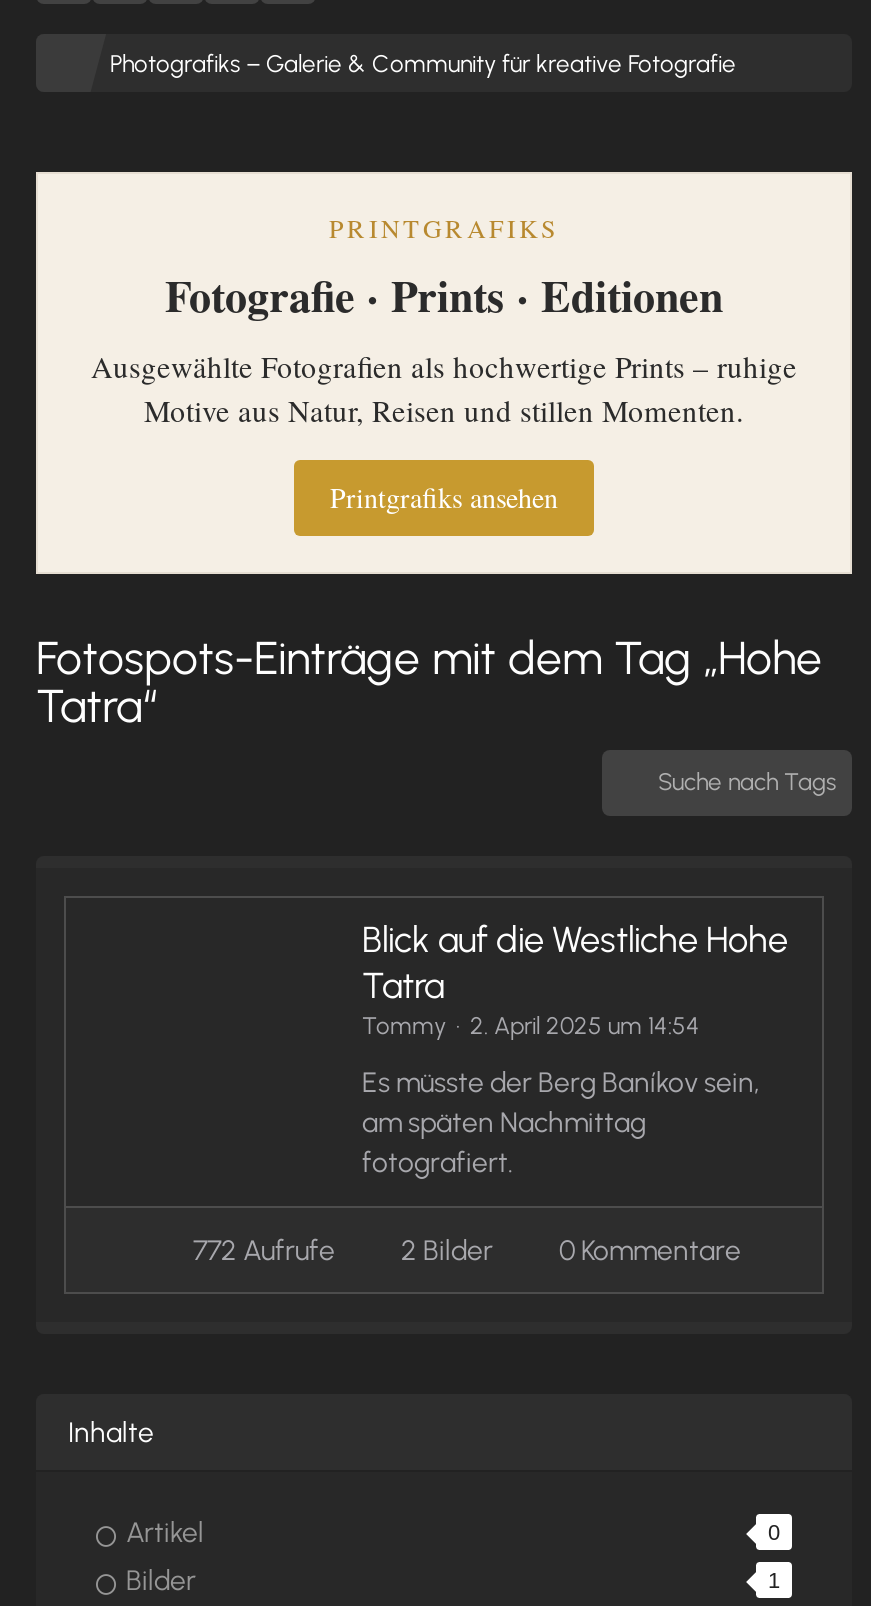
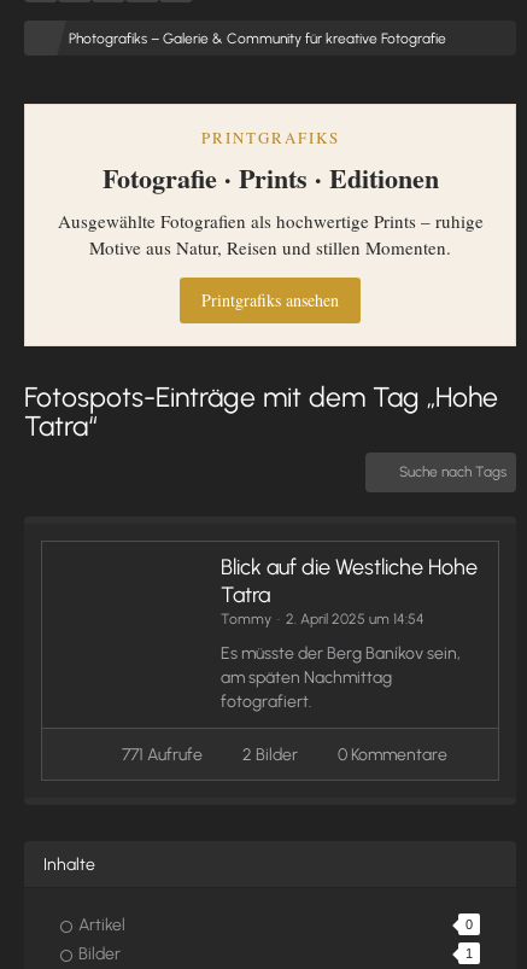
[187,1234,335,1268] 772 Aufrufe -> [118,745,202,765] 771 Aufrufe

